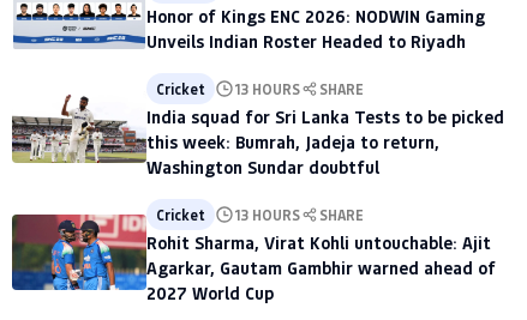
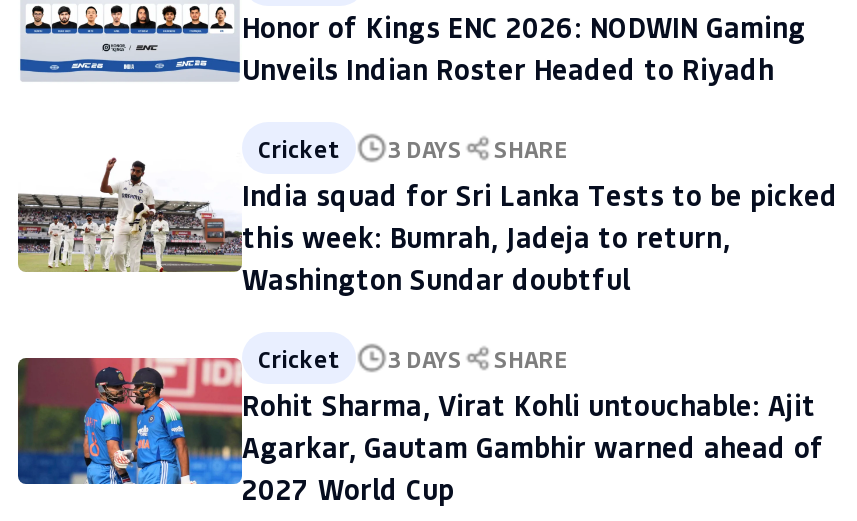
[156,79,364,98] Cricket 13 HOURS SHARE -> [258,132,568,164] Cricket 3 DAYS SHARE
[156,205,364,224] Cricket 13 HOURS SHARE -> [258,342,568,374] Cricket 3 DAYS SHARE

